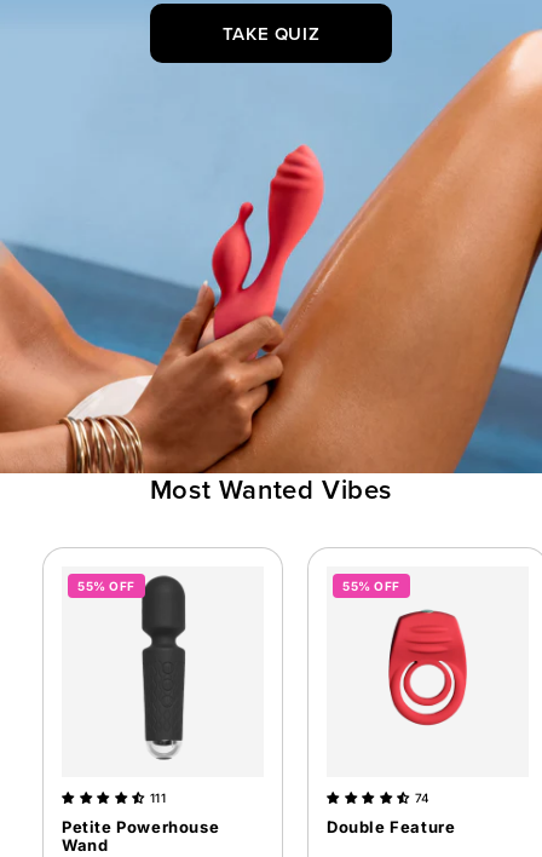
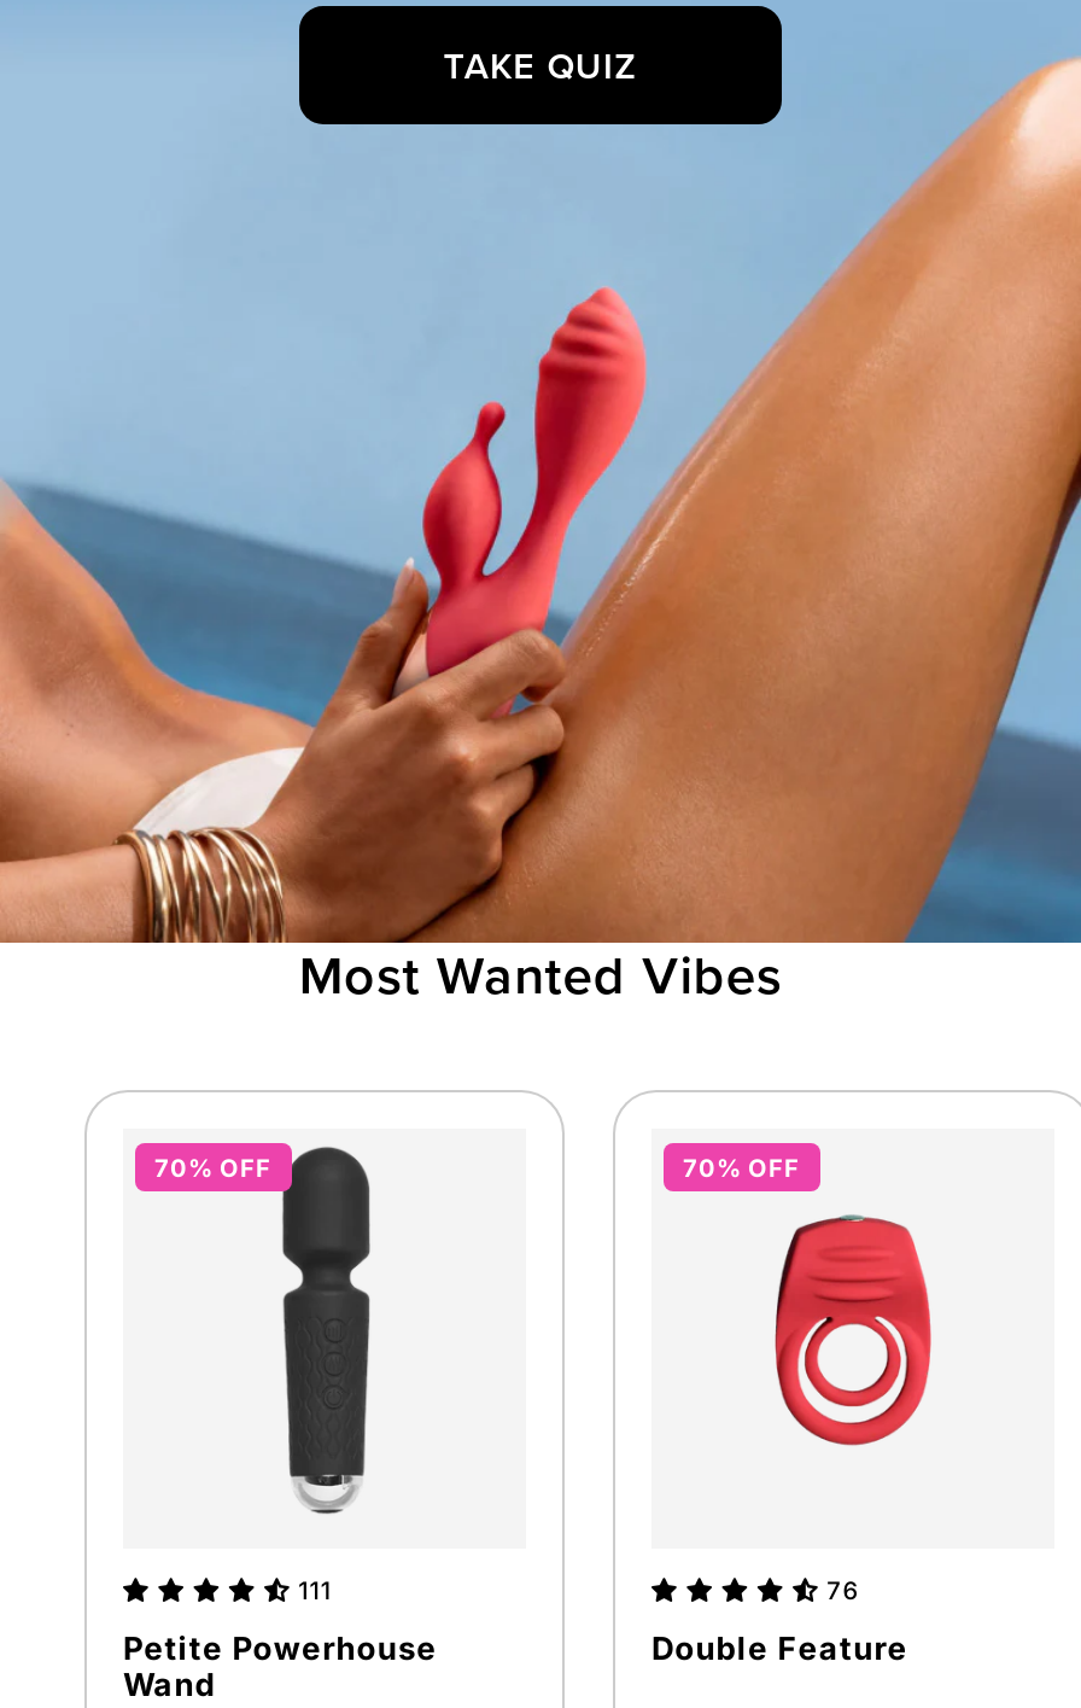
[77,579,135,594] 55% OFF -> [154,1154,271,1183] 70% OFF
[342,579,400,594] 55% OFF -> [683,1154,800,1183] 70% OFF
[415,791,431,806] 74 -> [827,1576,859,1605] 76

